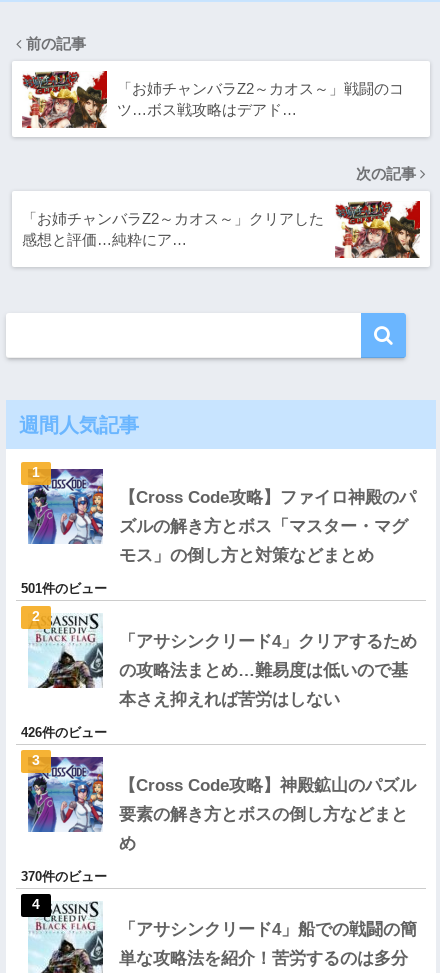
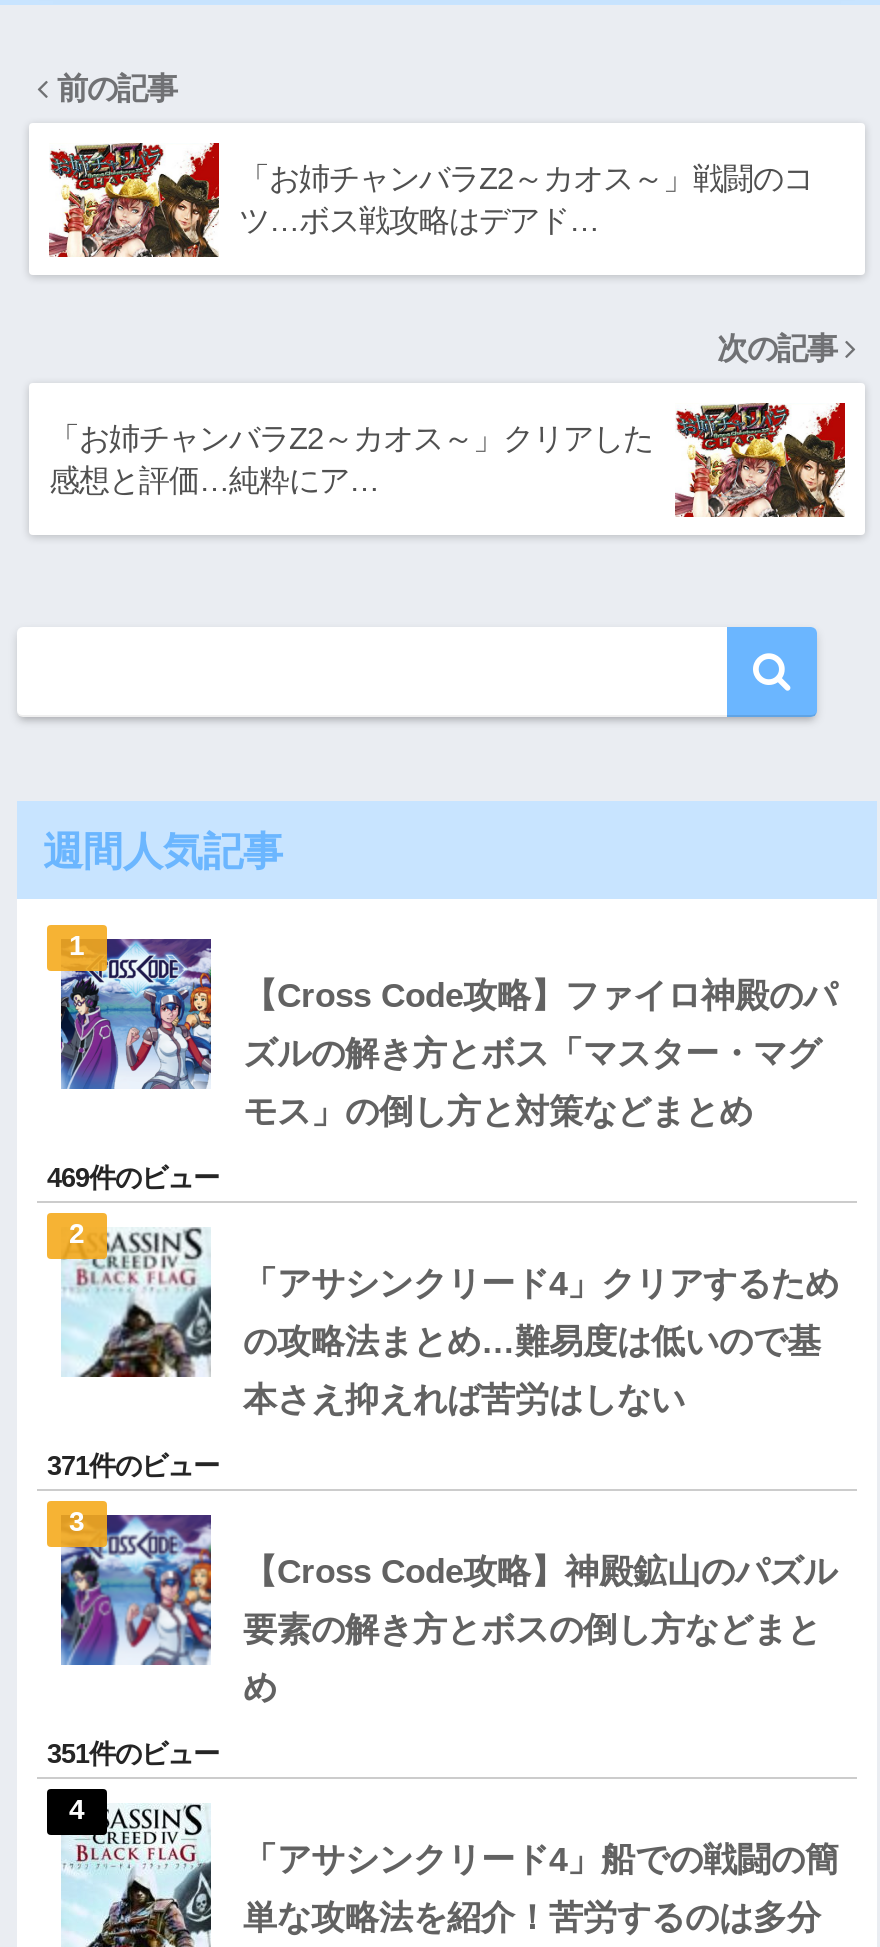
[21,581,107,596] 501件のビュー -> [47,1163,219,1193] 469件のビュー
[21,725,107,740] 426件のビュー -> [47,1451,219,1481] 371件のビュー
[21,869,107,884] 370件のビュー -> [47,1739,219,1769] 351件のビュー

